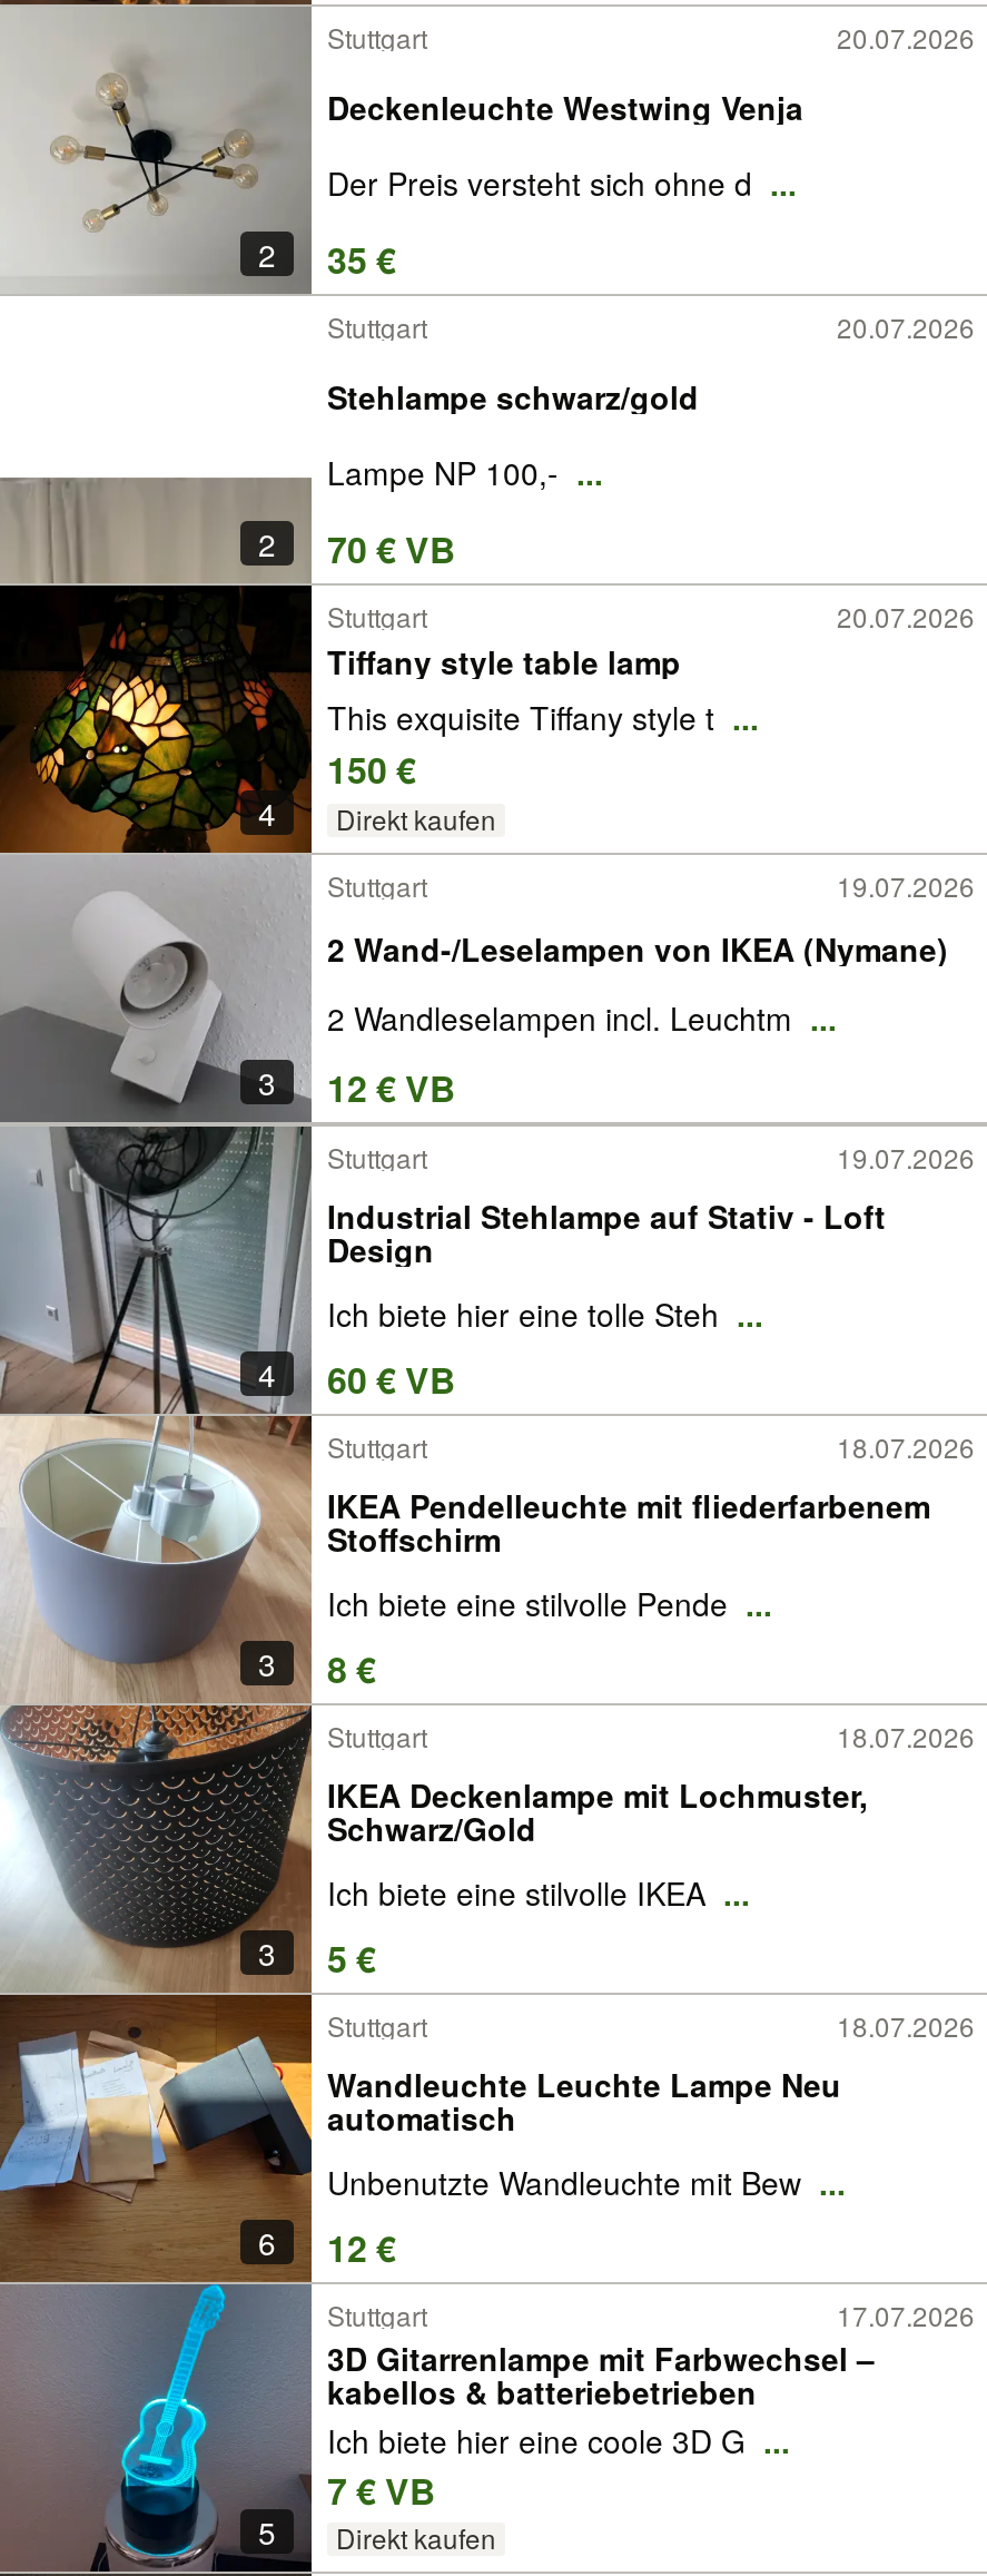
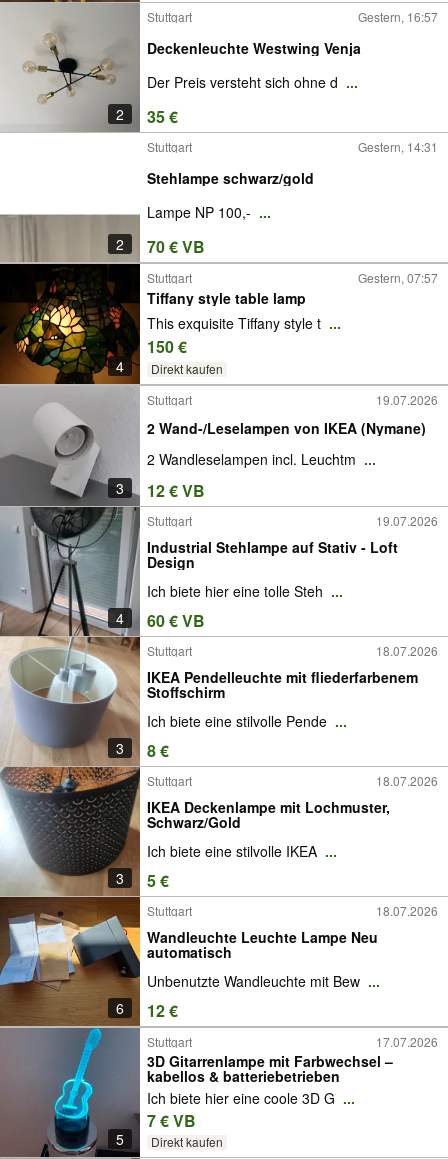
[837,18,975,56] 20.07.2026 -> [358,8,438,25] Gestern, 16:57
[837,307,975,345] 20.07.2026 -> [358,138,438,155] Gestern, 14:31
[837,597,975,635] 20.07.2026 -> [358,269,438,286] Gestern, 07:57

